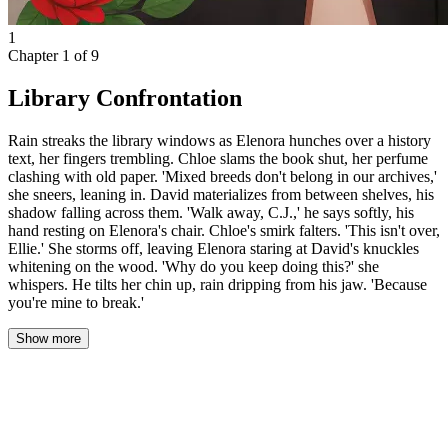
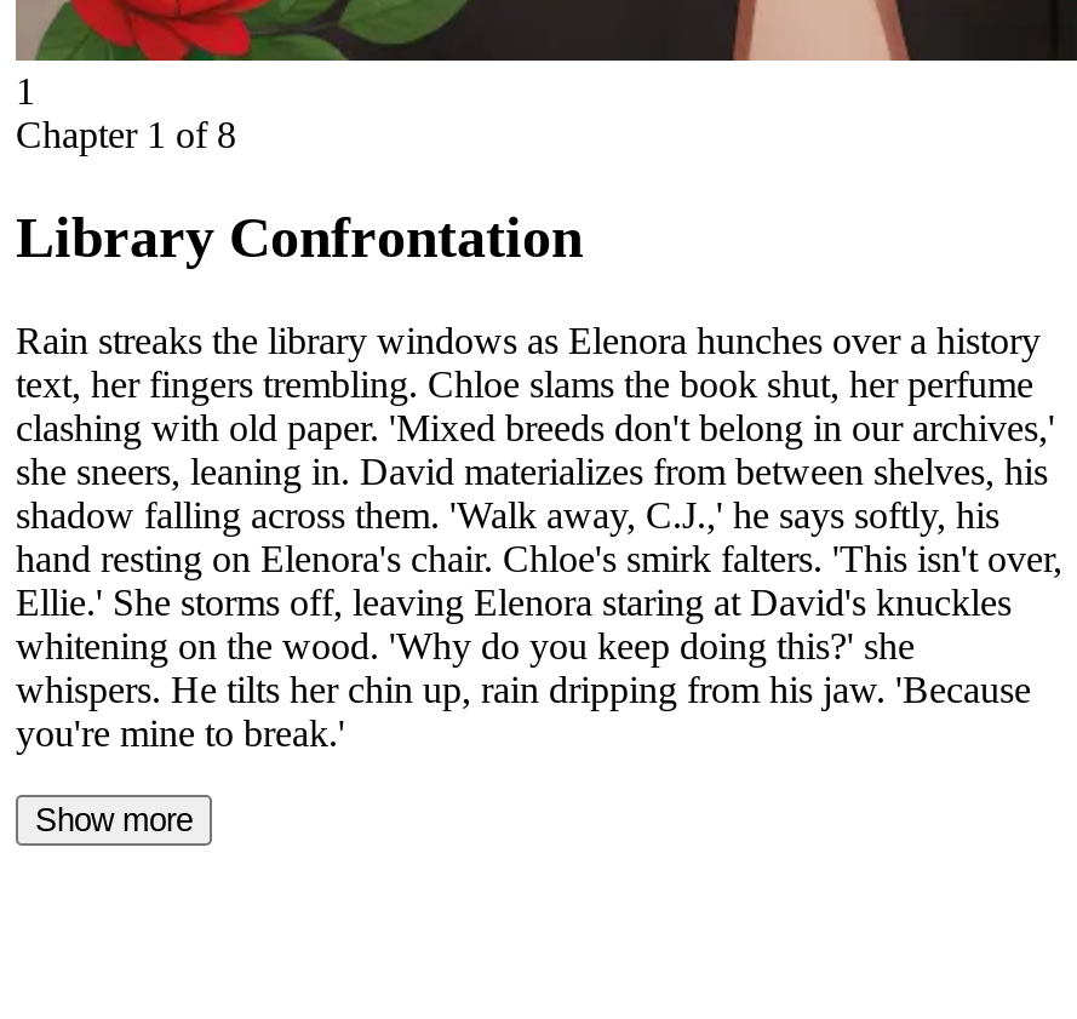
[8,47,99,64] Chapter 1 of 9 -> [16,115,236,156] Chapter 1 of 8

